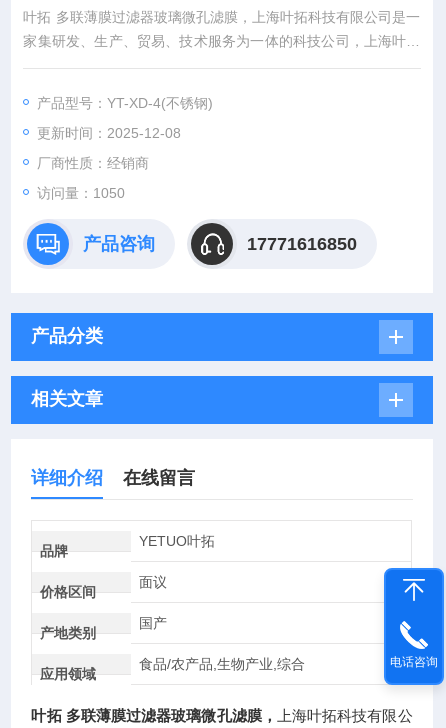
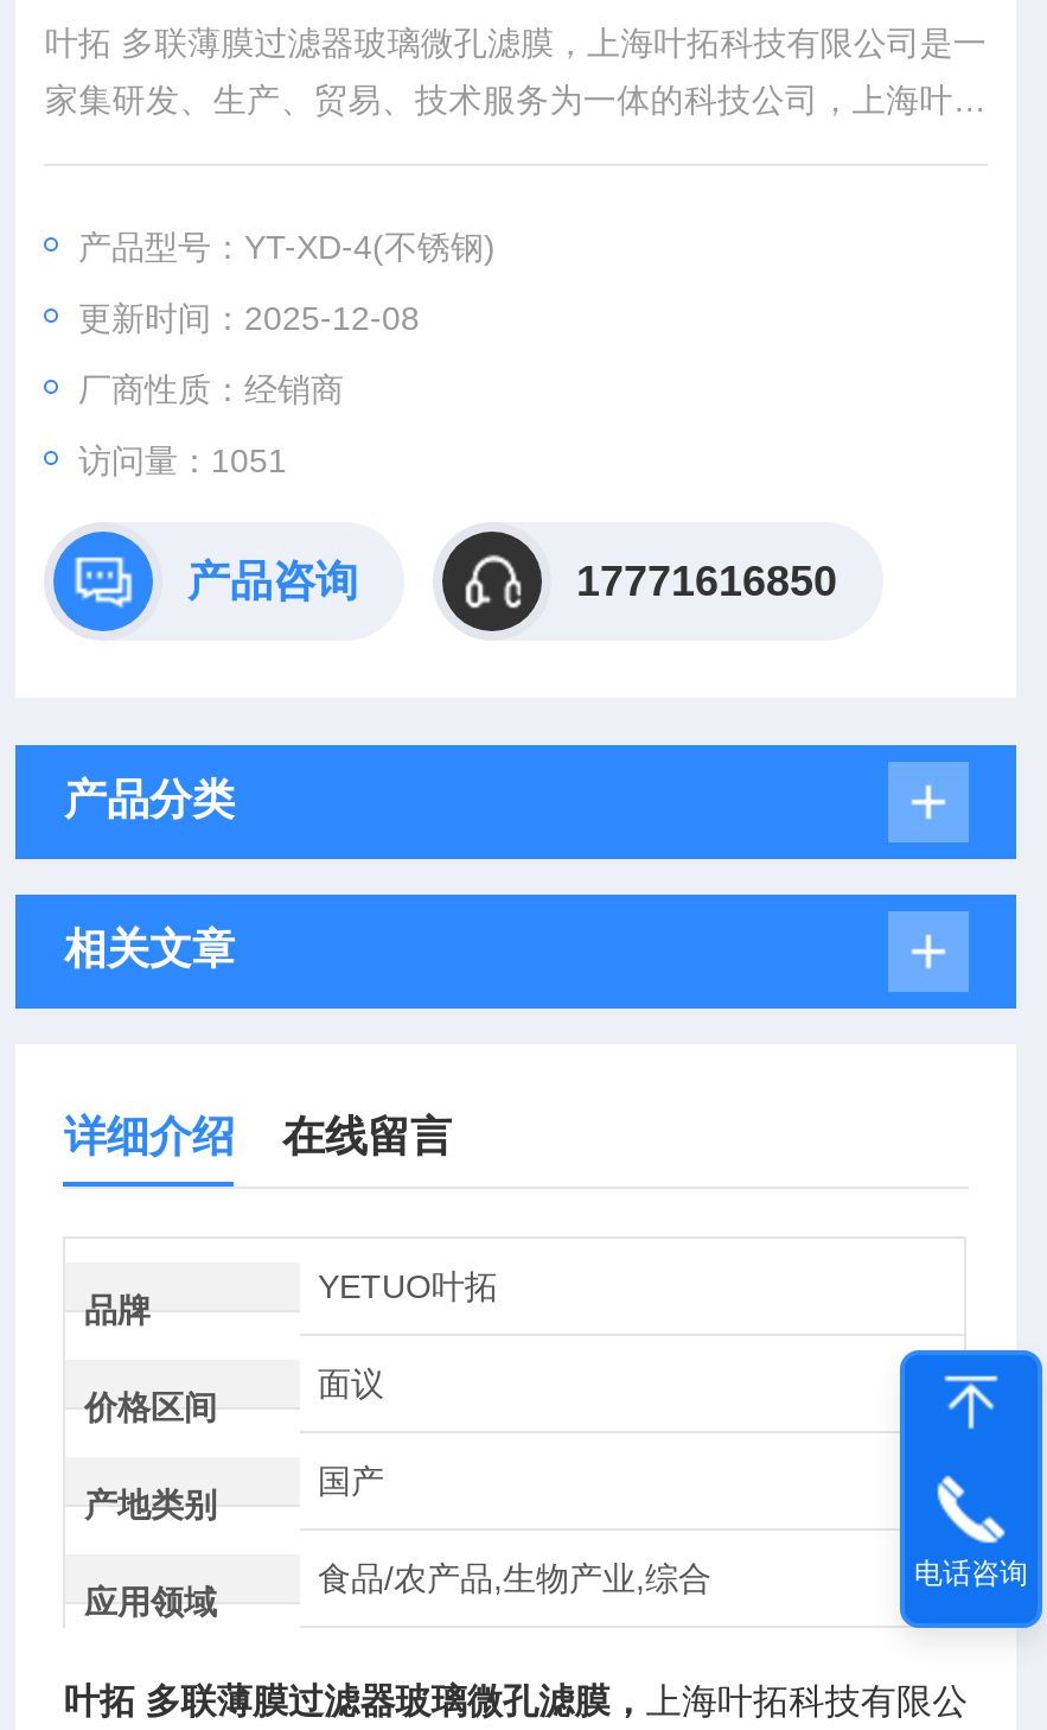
[37,185,125,201] 访问量：1050 -> [78,441,287,479] 访问量：1051

